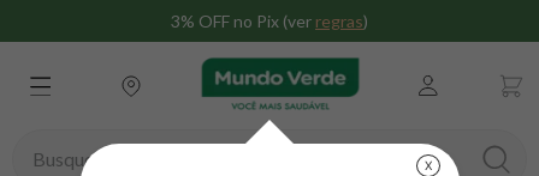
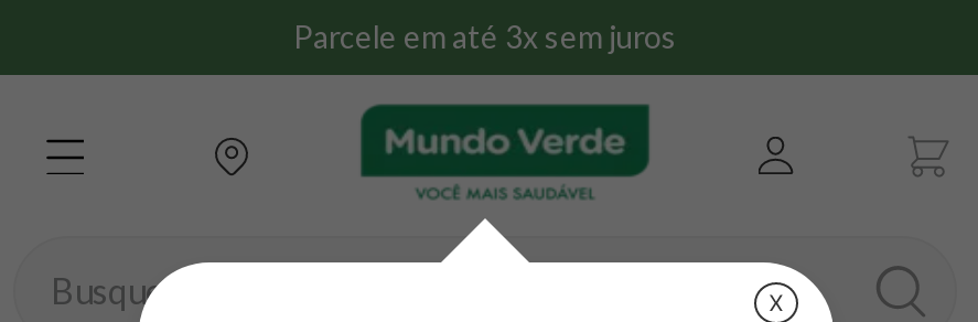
[171,11,368,31] 3% OFF no Pix (ver regras) -> [293,18,677,55] Parcele em até 3x sem juros

